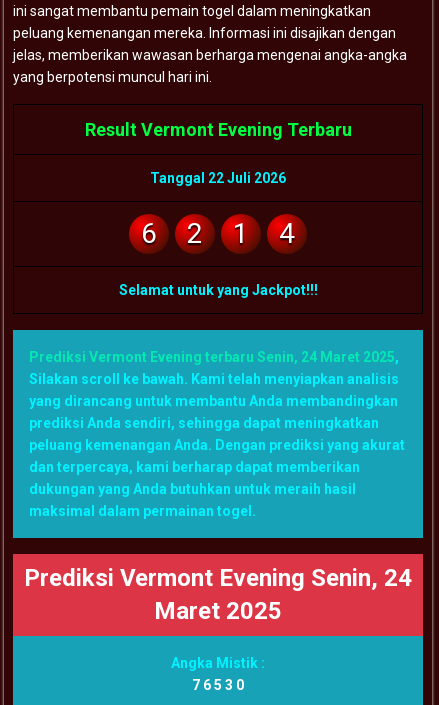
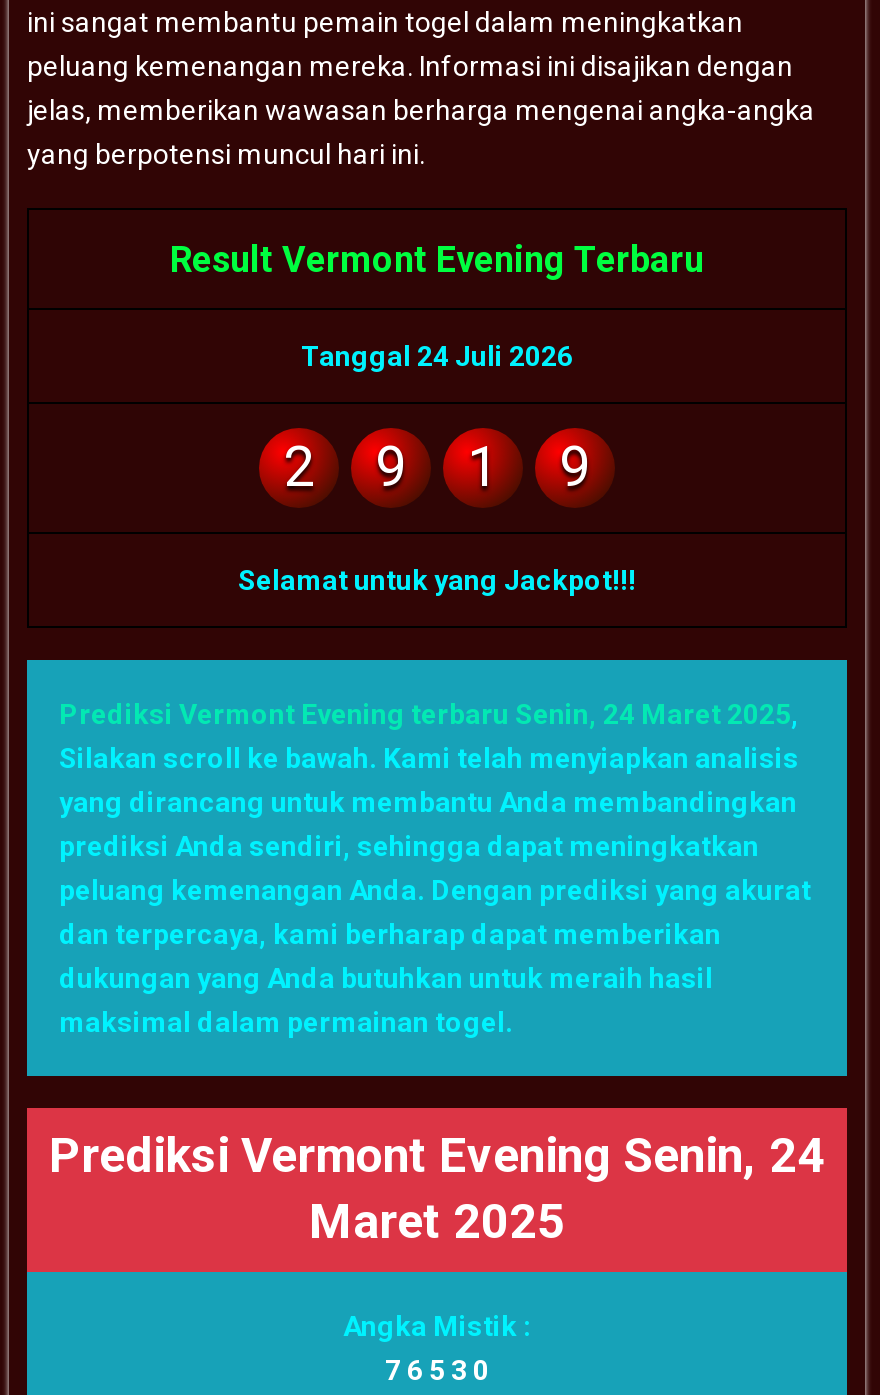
[141,170,286,250] Tanggal 22 Juli 2026 | 6 -> [301,340,573,372] Tanggal 24 Juli 2026
[279,217,295,250] 4 -> [559,434,591,500] 9
none -> [375,434,407,500] 9

